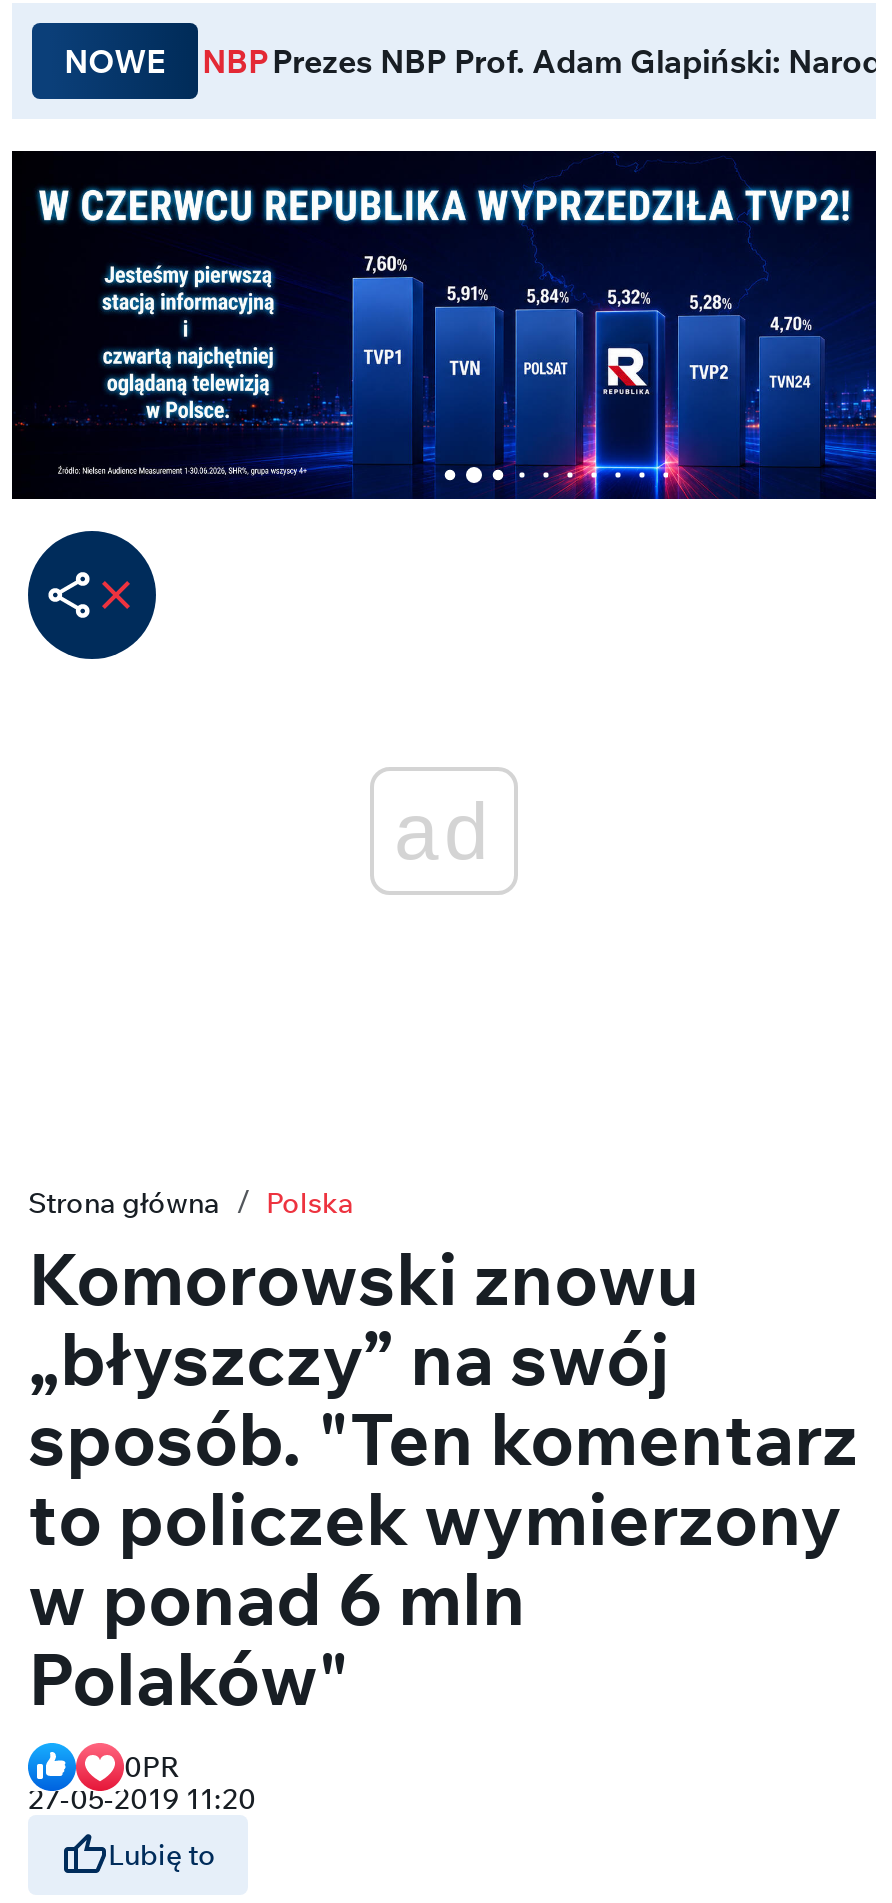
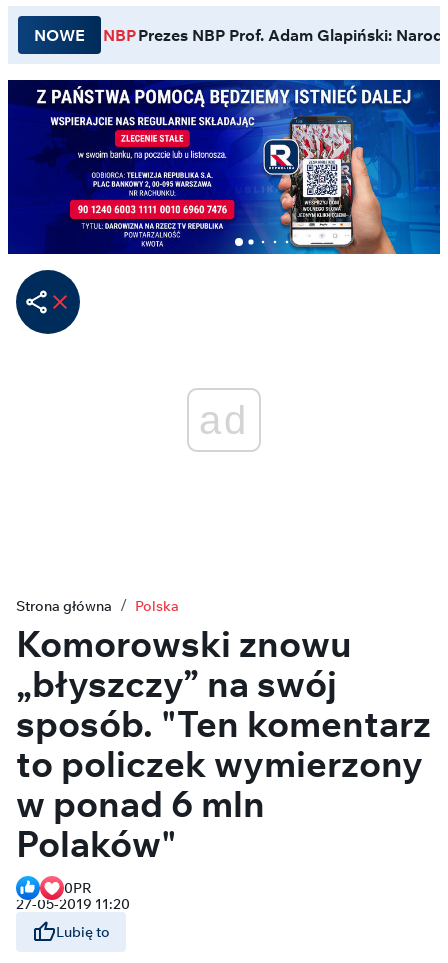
[10,149,878,501] [image] -> [7,79,441,255] [image]

